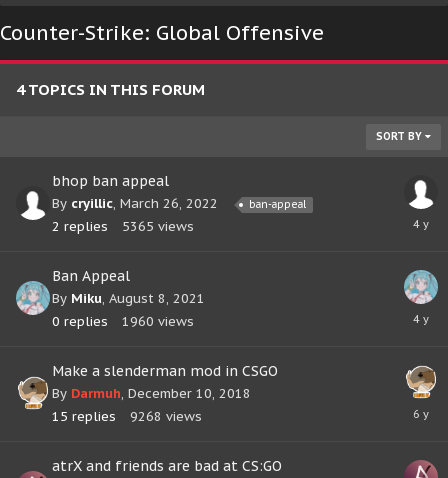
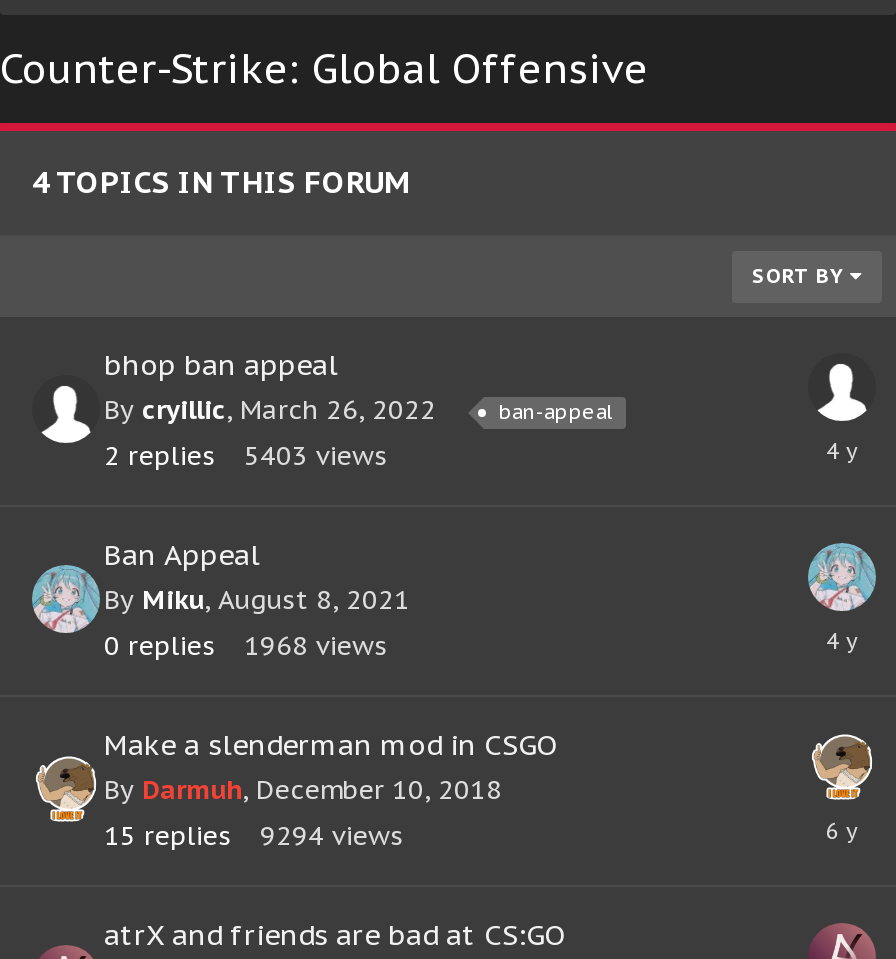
[52,218,194,235] 2 replies 5365 views -> [104,439,388,473] 2 replies 5403 views
[52,313,194,330] 0 replies 1960 views -> [104,629,388,663] 0 replies 1968 views
[52,408,202,425] 15 replies 9268 views -> [104,819,404,853] 15 replies 9294 views

